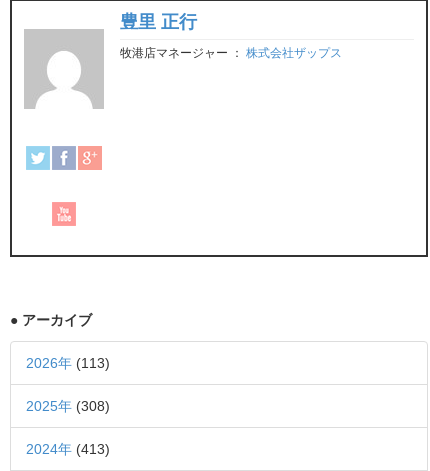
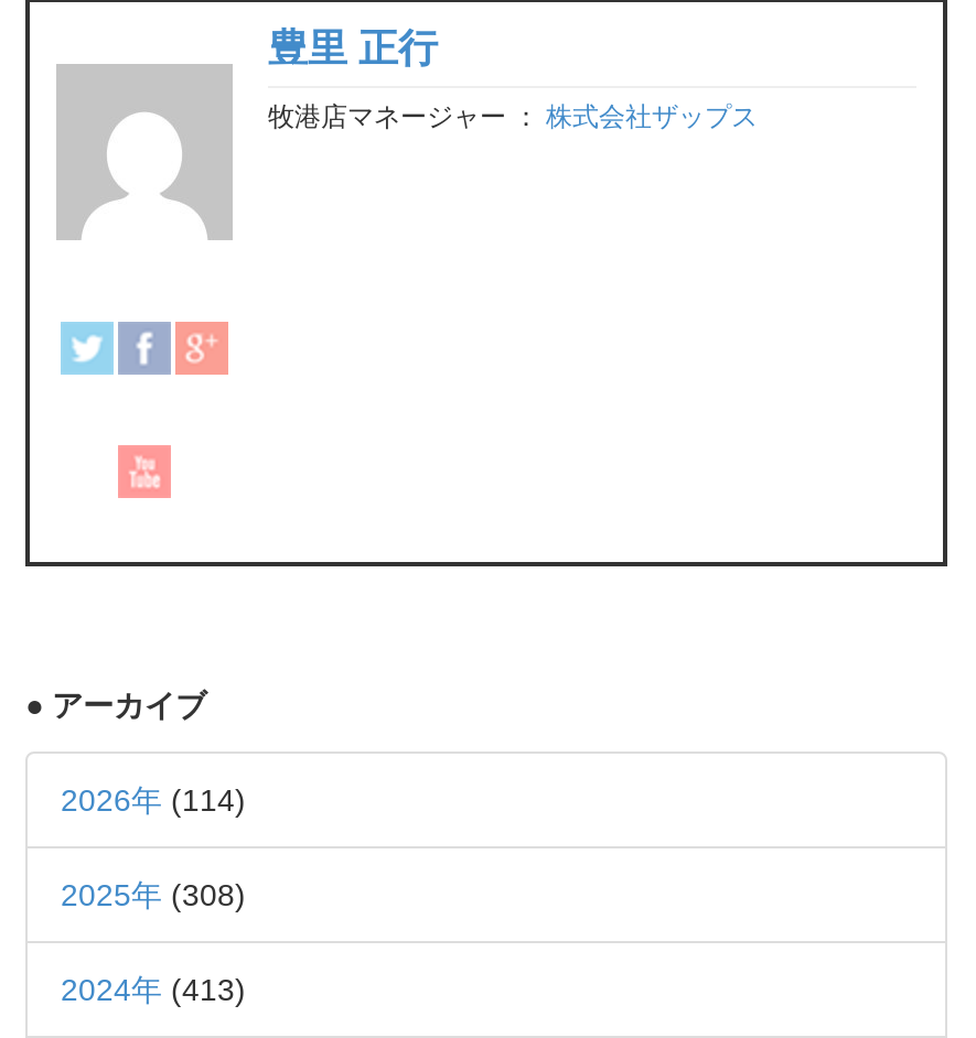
[26,354,110,370] 2026年(113) -> [61,781,246,817] 2026年(114)

